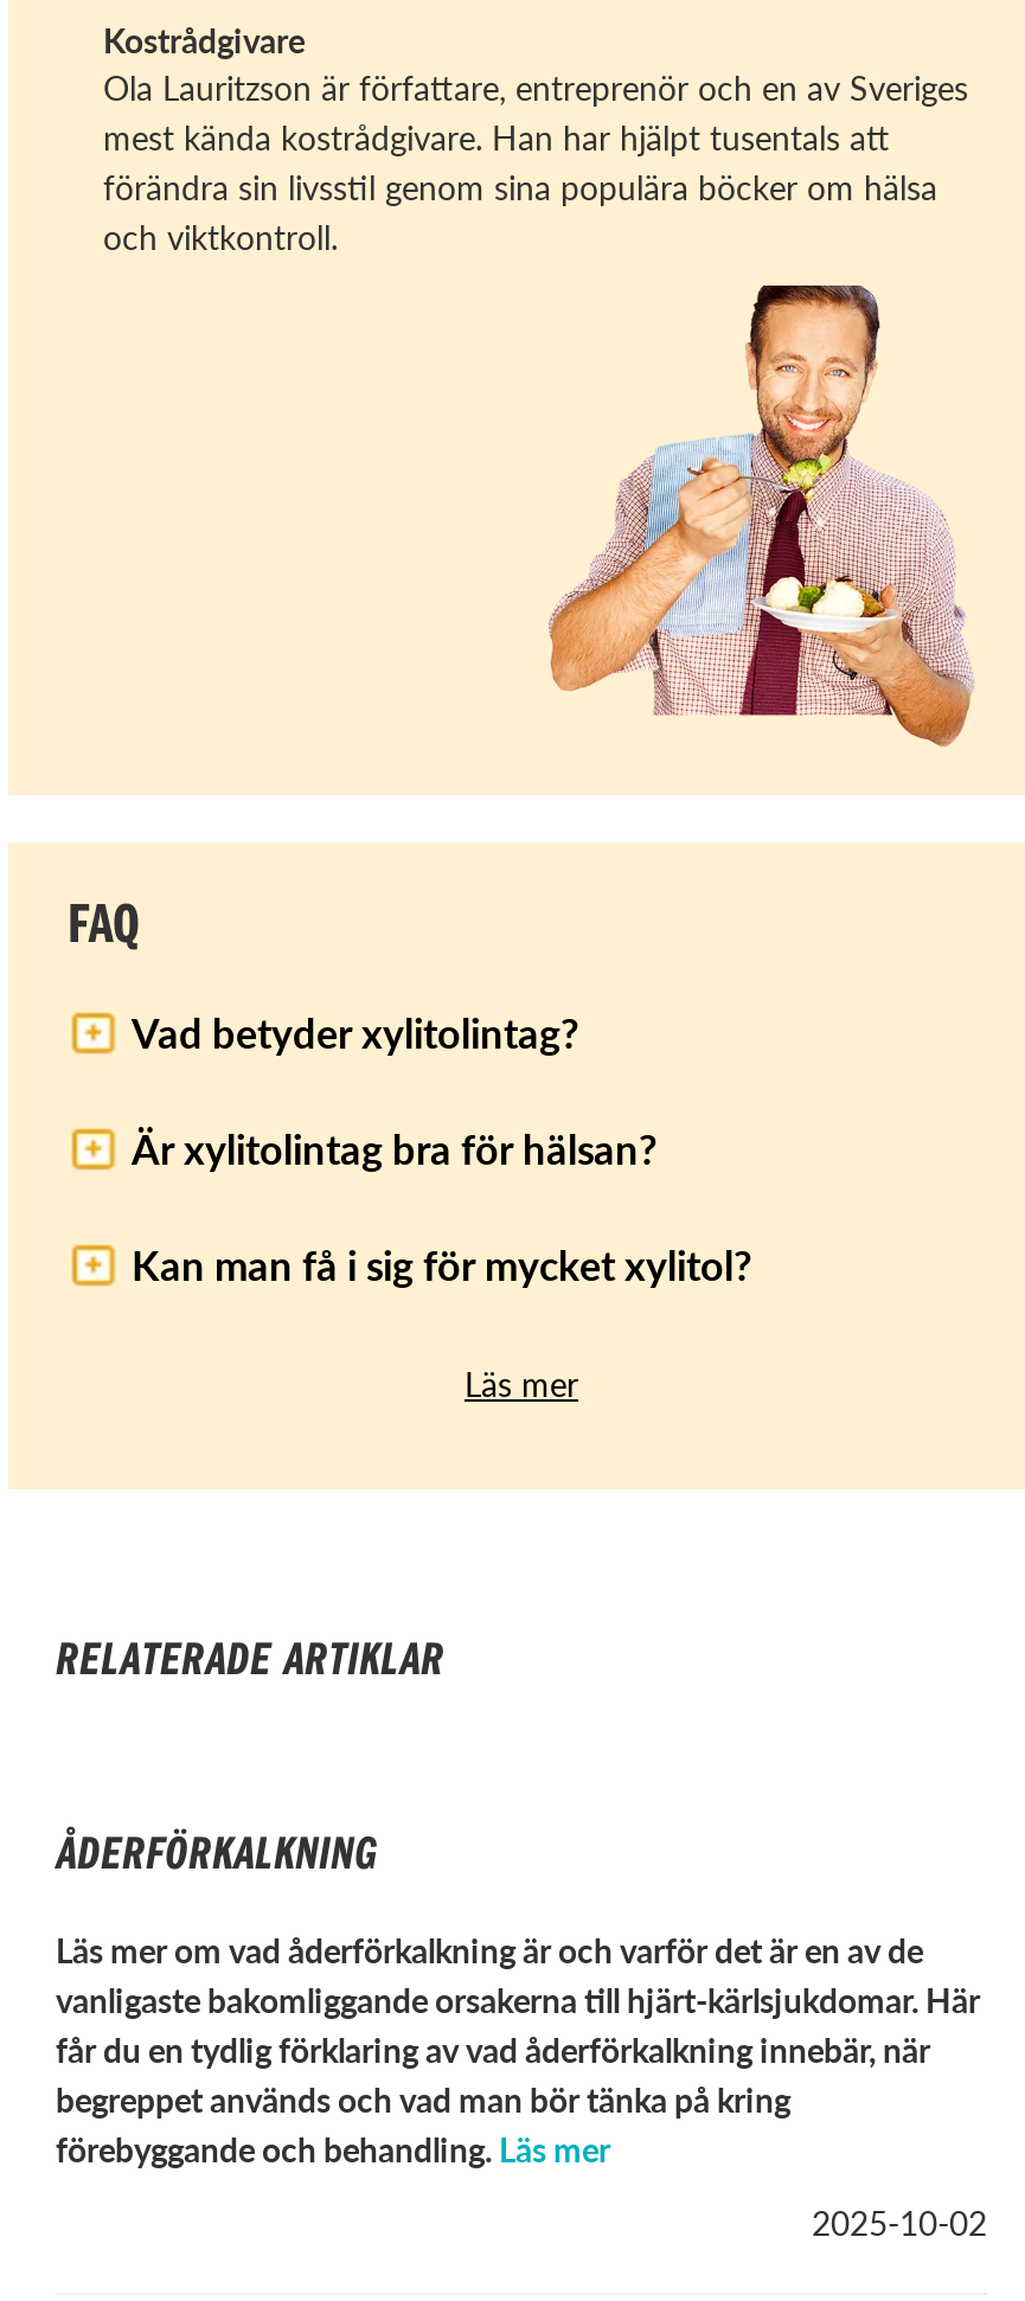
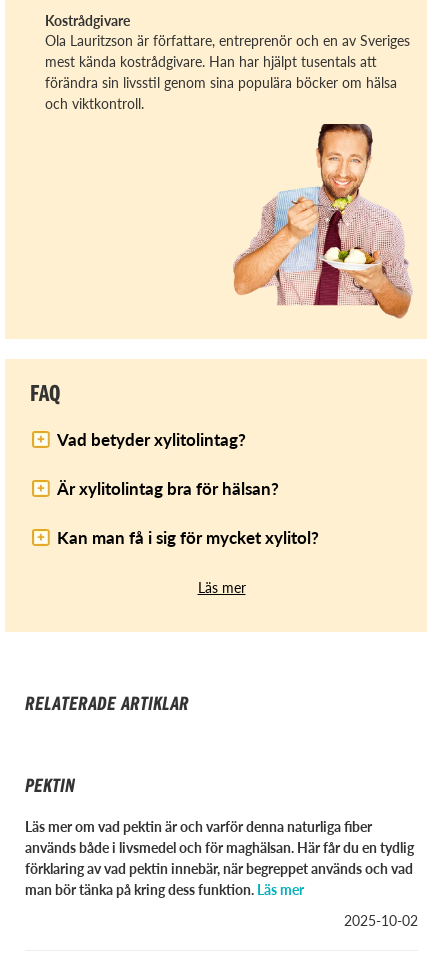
[56,1820,378,1880] ÅDERFÖRKALKNING -> [25,772,75,797] PEKTIN
[56,1925,980,2171] Läs mer om vad åderförkalkning är och varför det är en av de | vanligaste bakomliggande orsakerna till hjärt-kärlsjukdomar. Här | får du en tydlig förklaring av vad åderförkalkning innebär, när | begreppet används och vad man bör tänka på kring | förebyggande och behandling. Läs mer -> [25,816,414,899] Läs mer om vad pektin är och varför denna naturliga fiber | används både i livsmedel och för maghälsan. Här får du en tydlig | förklaring av vad pektin innebär, när begreppet används och vad | man bör tänka på kring dess funktion. Läs mer

